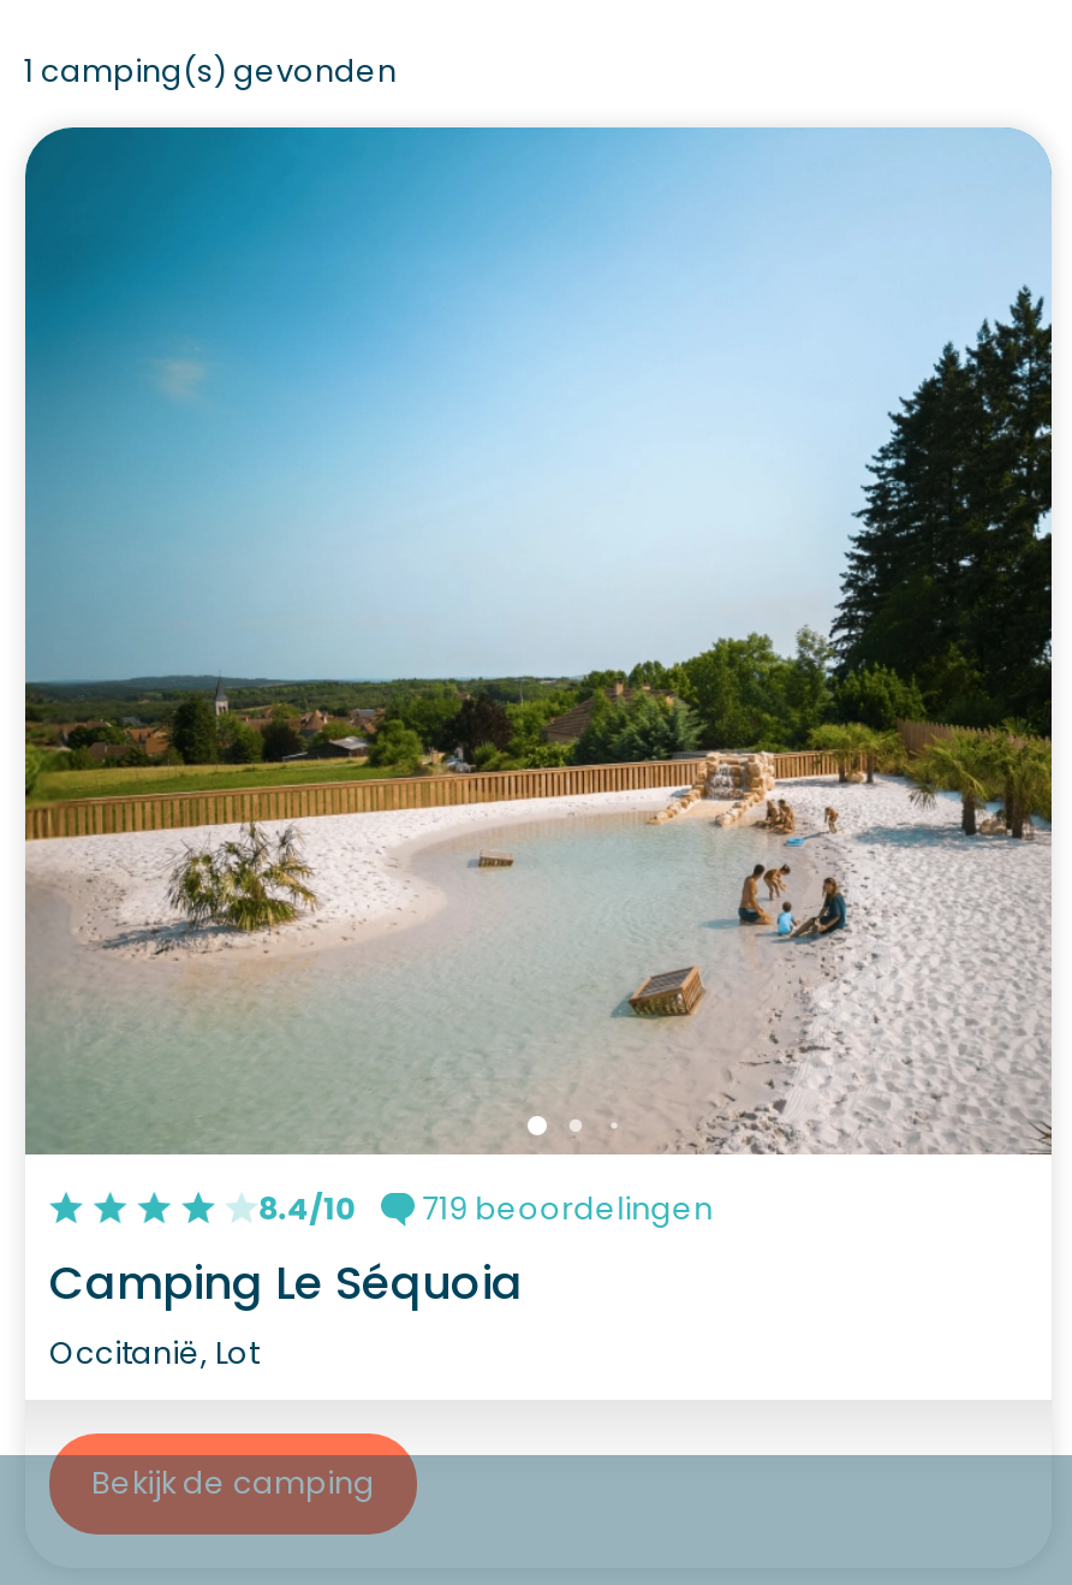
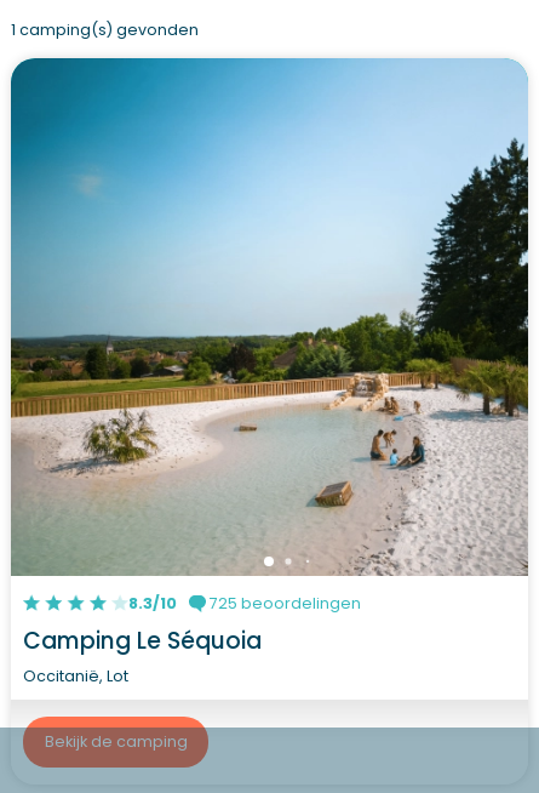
[259,1187,357,1228] 8.4/10 -> [129,592,177,613] 8.3/10
[415,1187,713,1228] 719 beoordelingen -> [206,592,361,613] 725 beoordelingen

